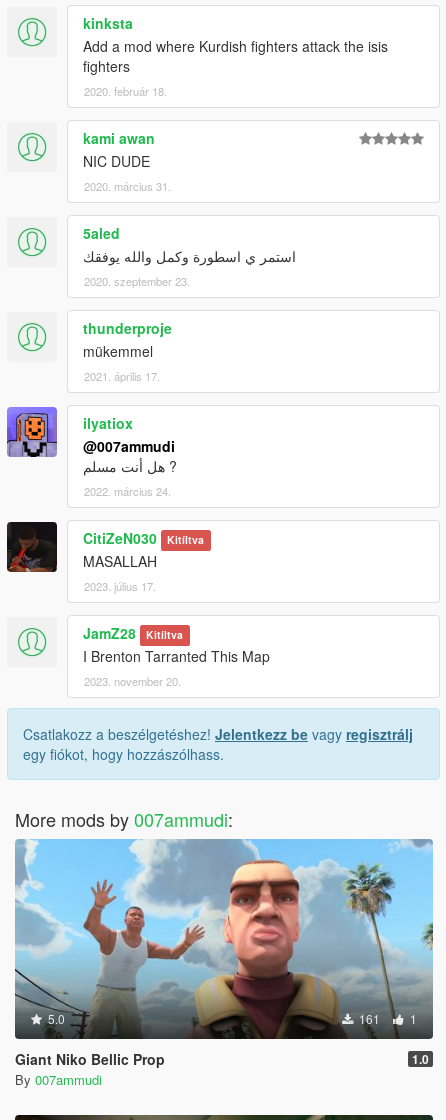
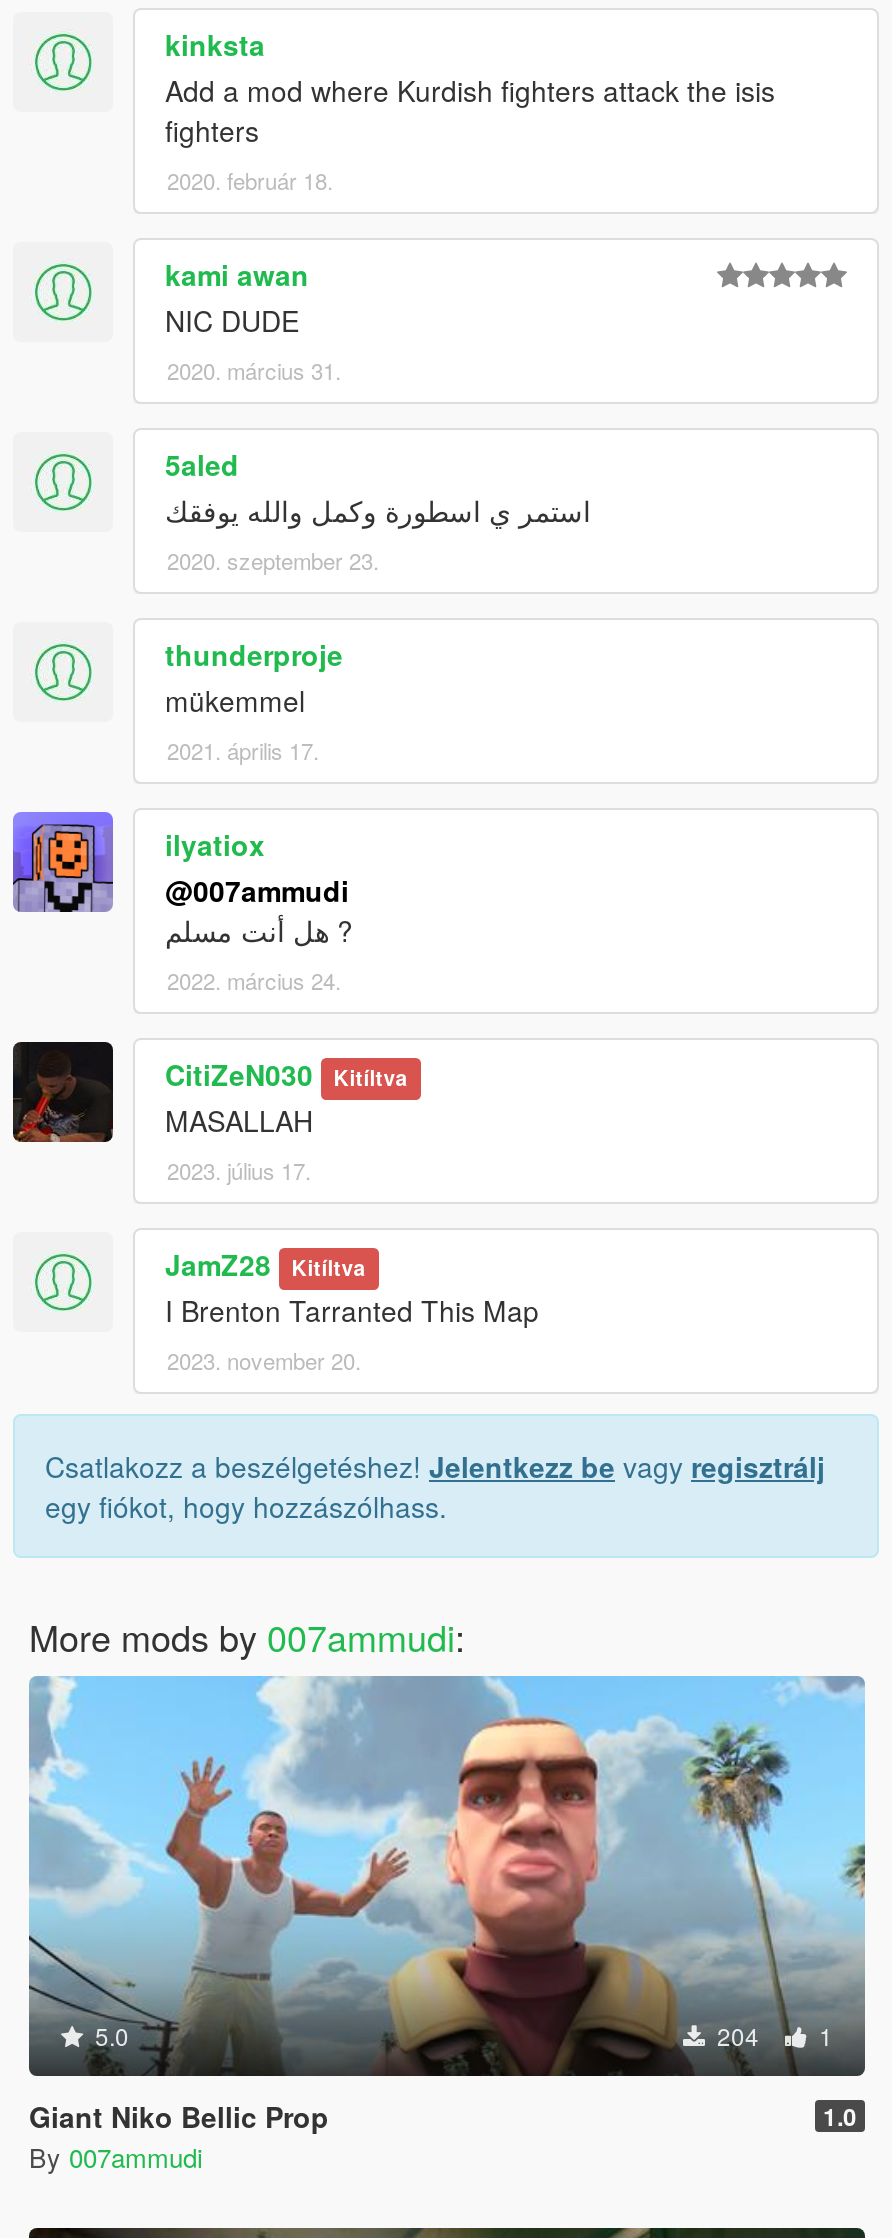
[356,1010,417,1027] 161 1 -> [711,2019,833,2053] 204 1

